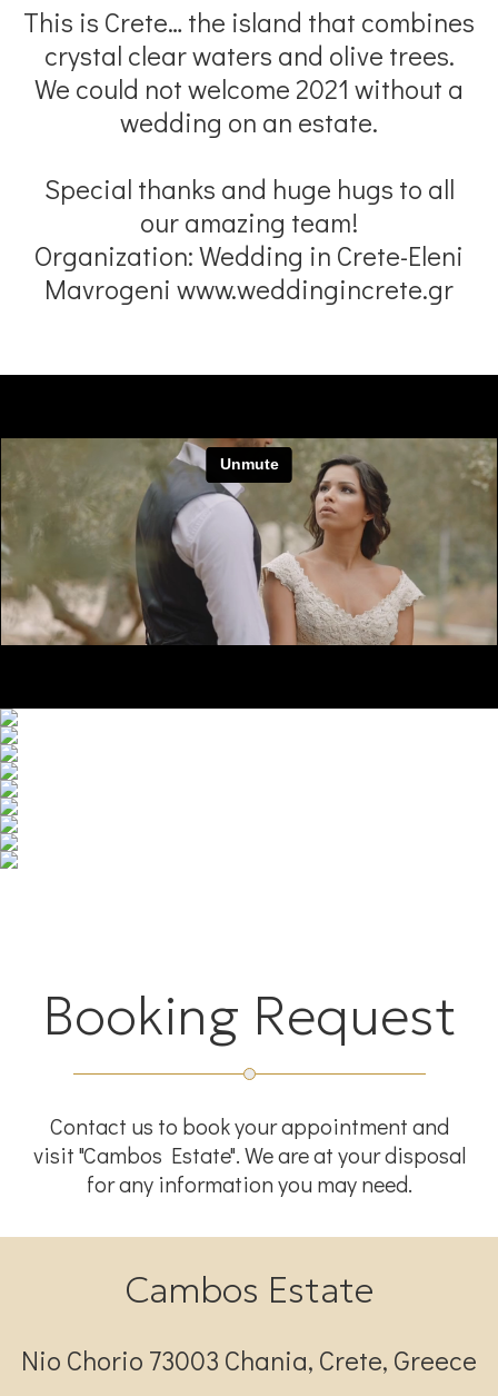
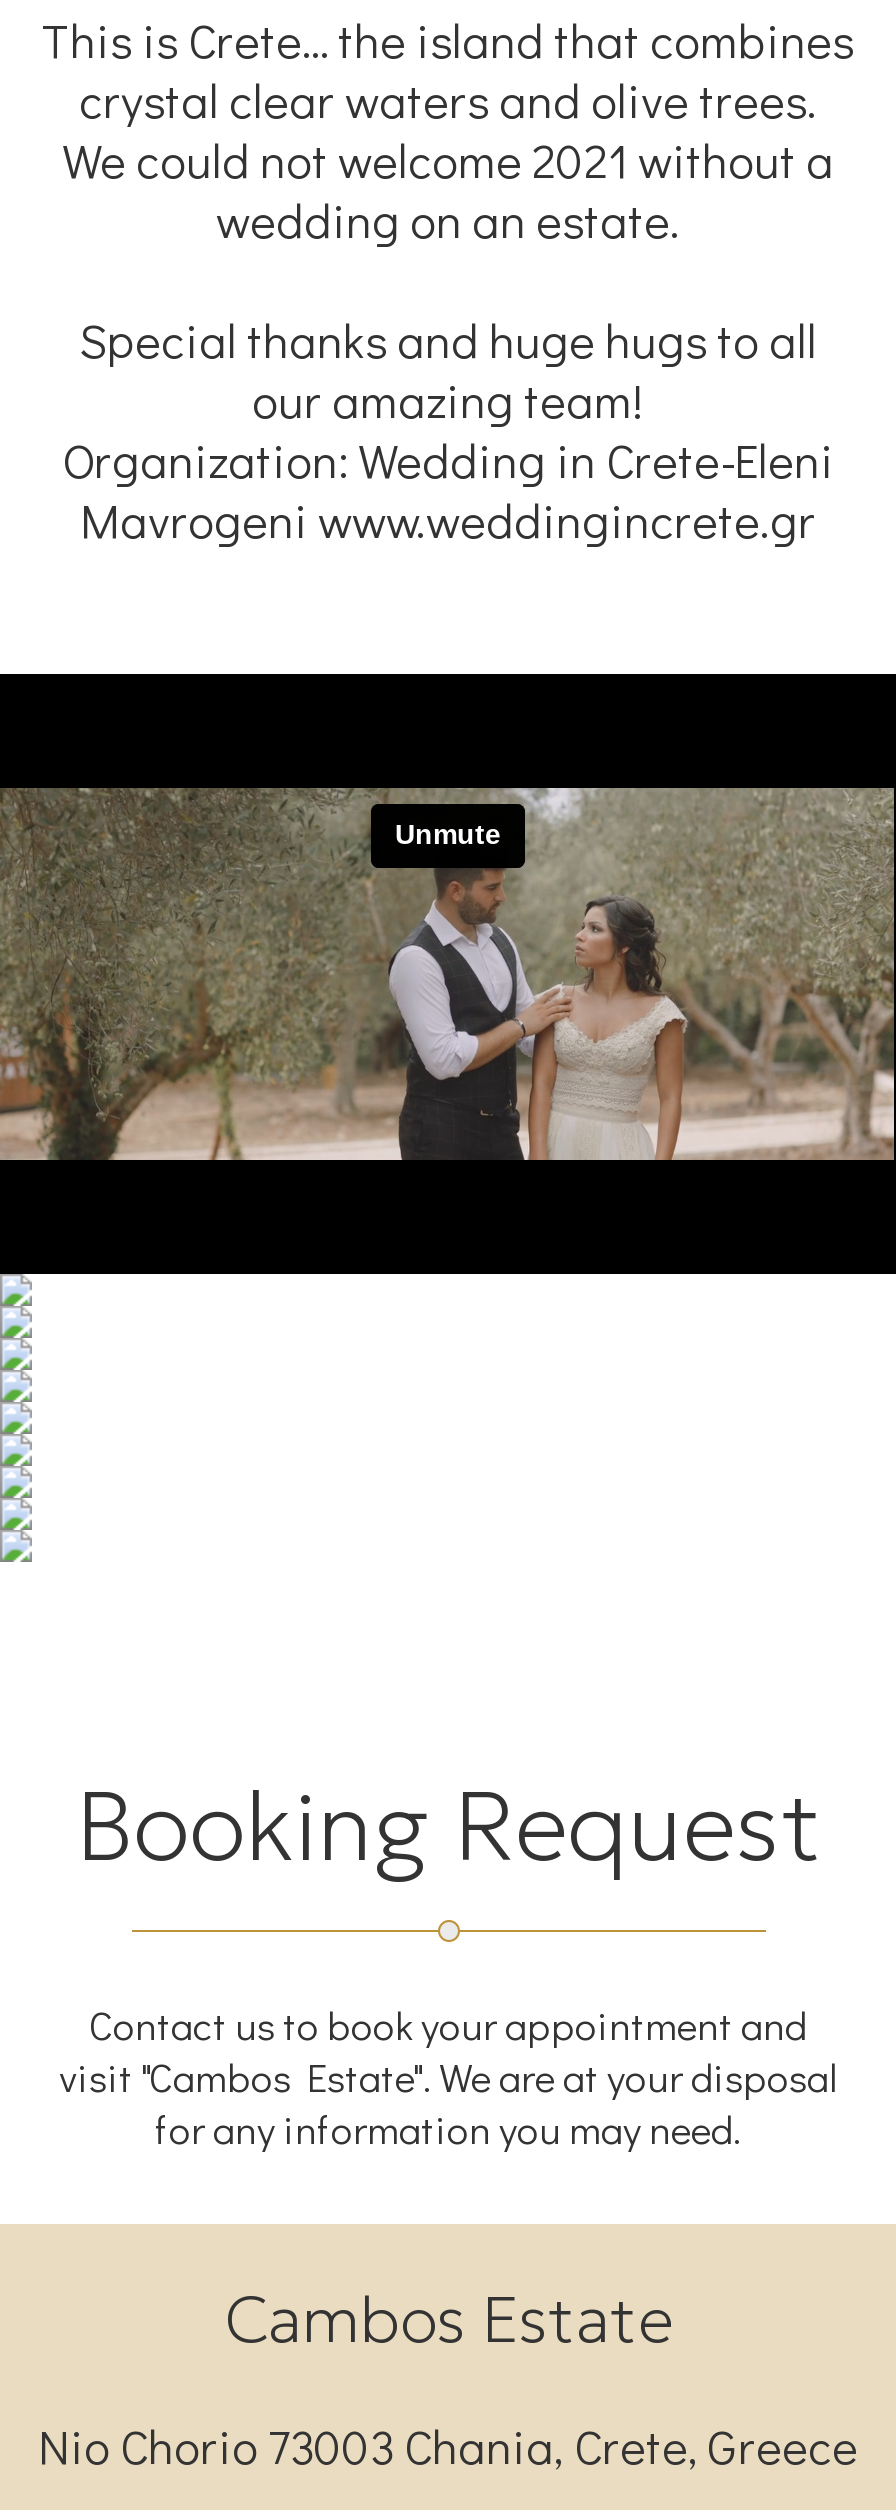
[3,438,495,646] [image] -> [6,786,890,1162] [image]

